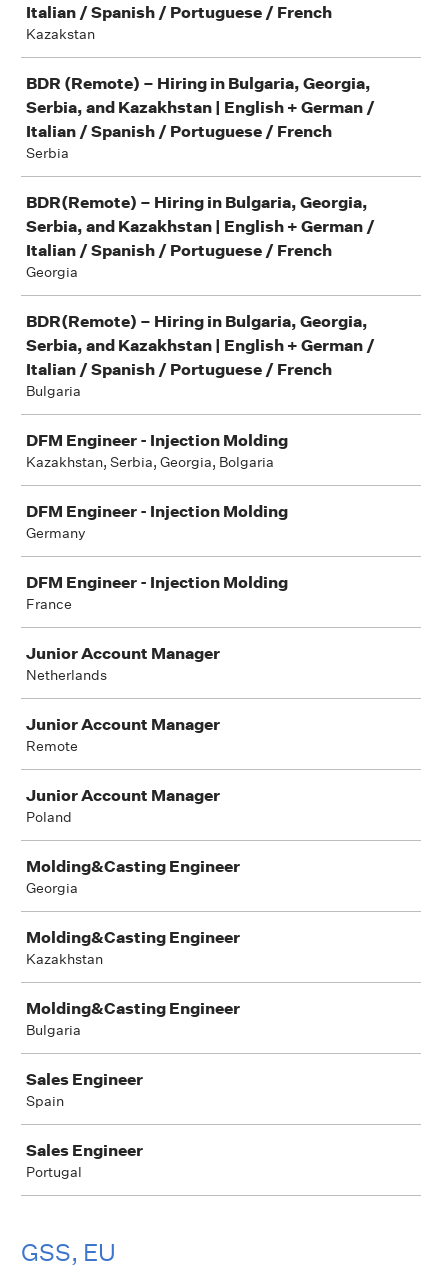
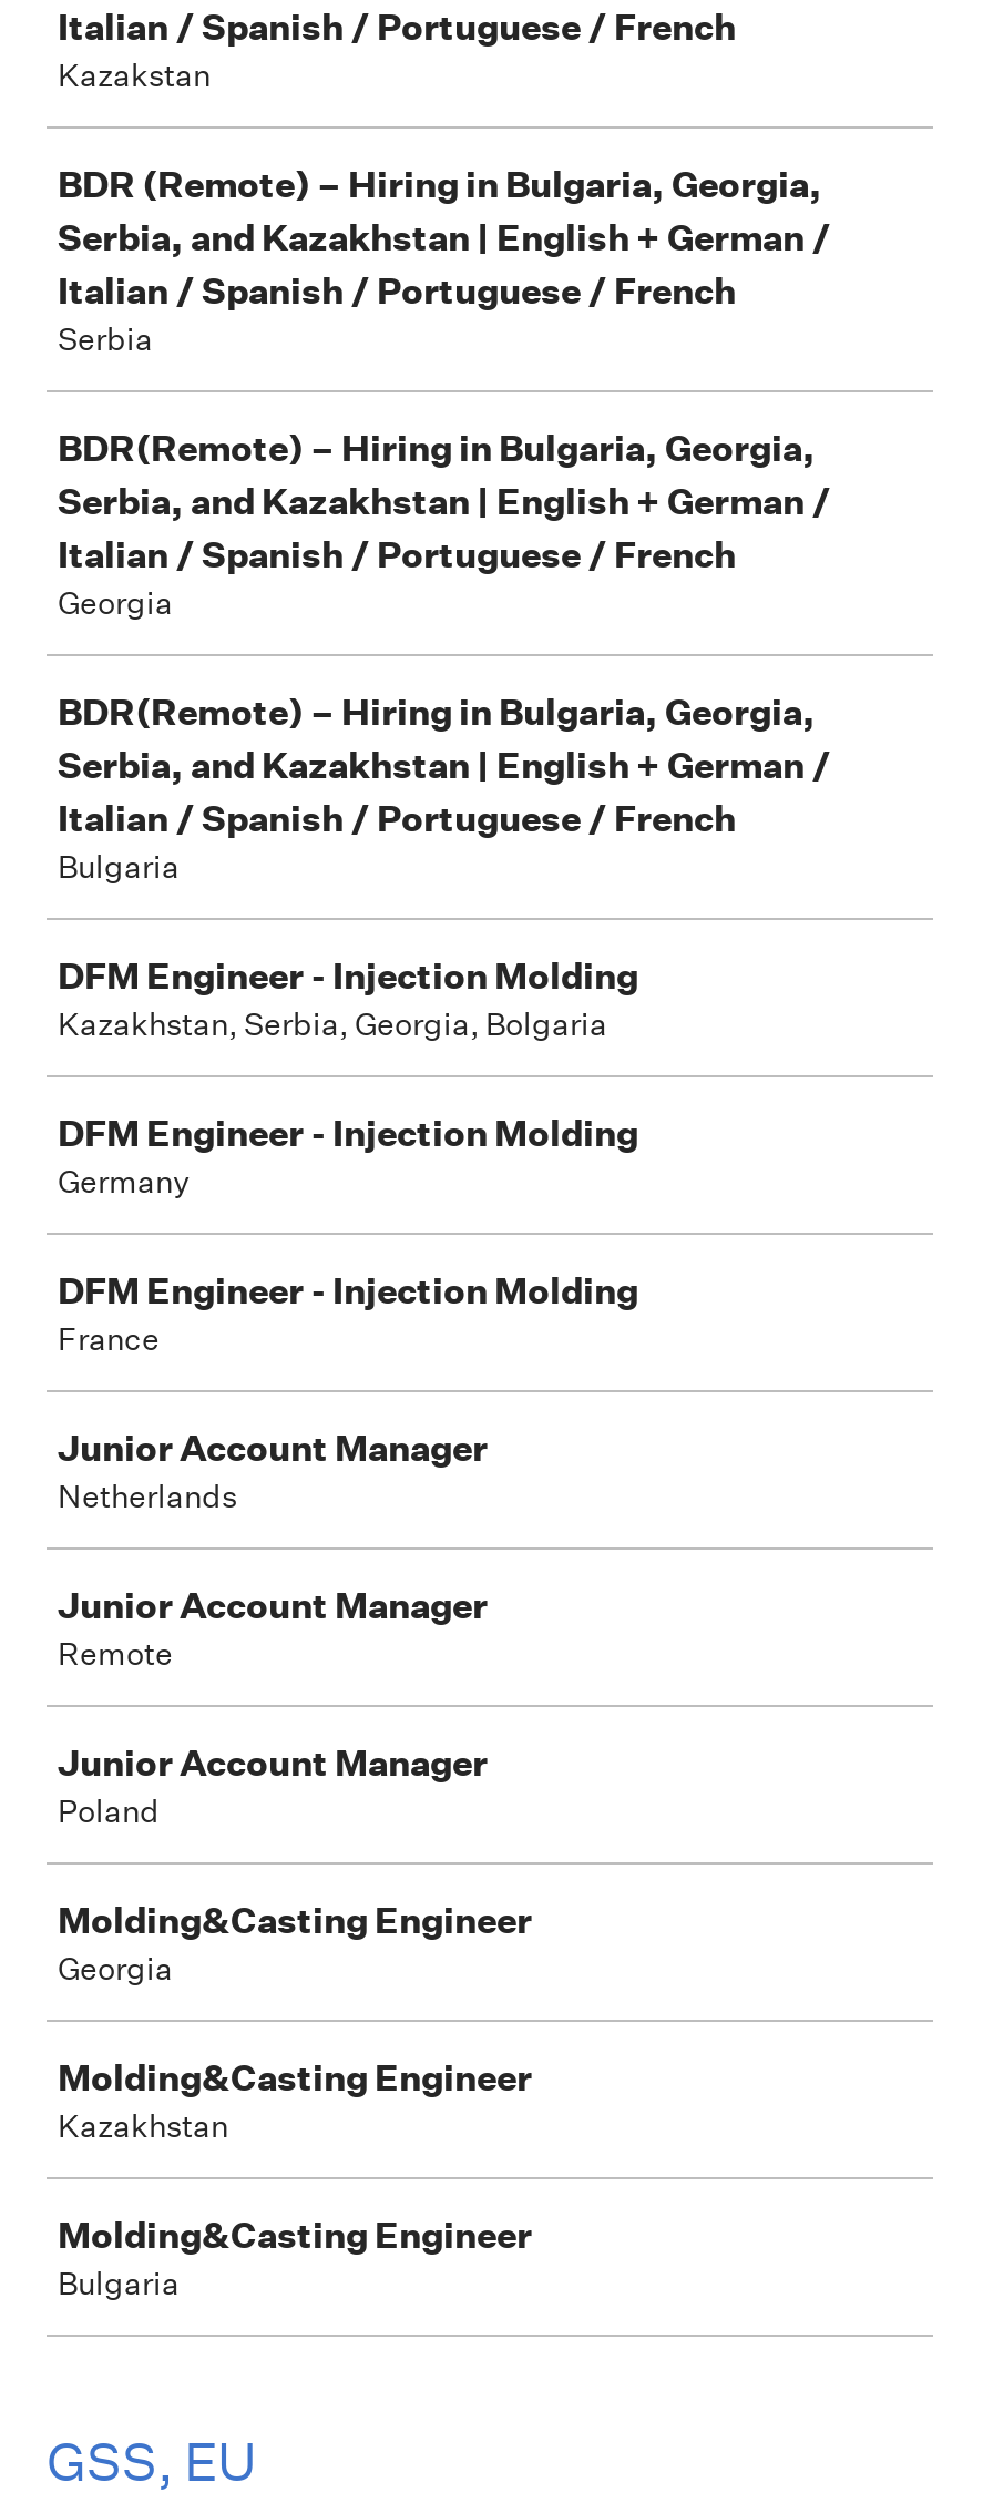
[26,1069,143,1181] Sales Engineer | Spain | Sales Engineer | Portugal -> none

